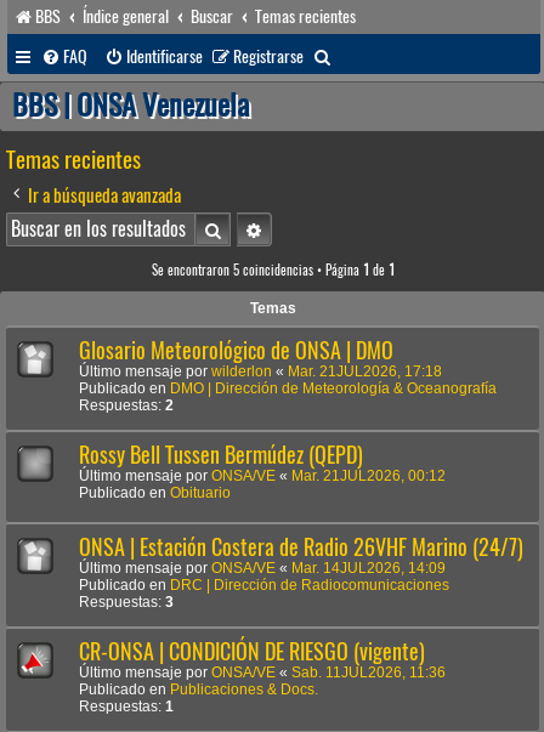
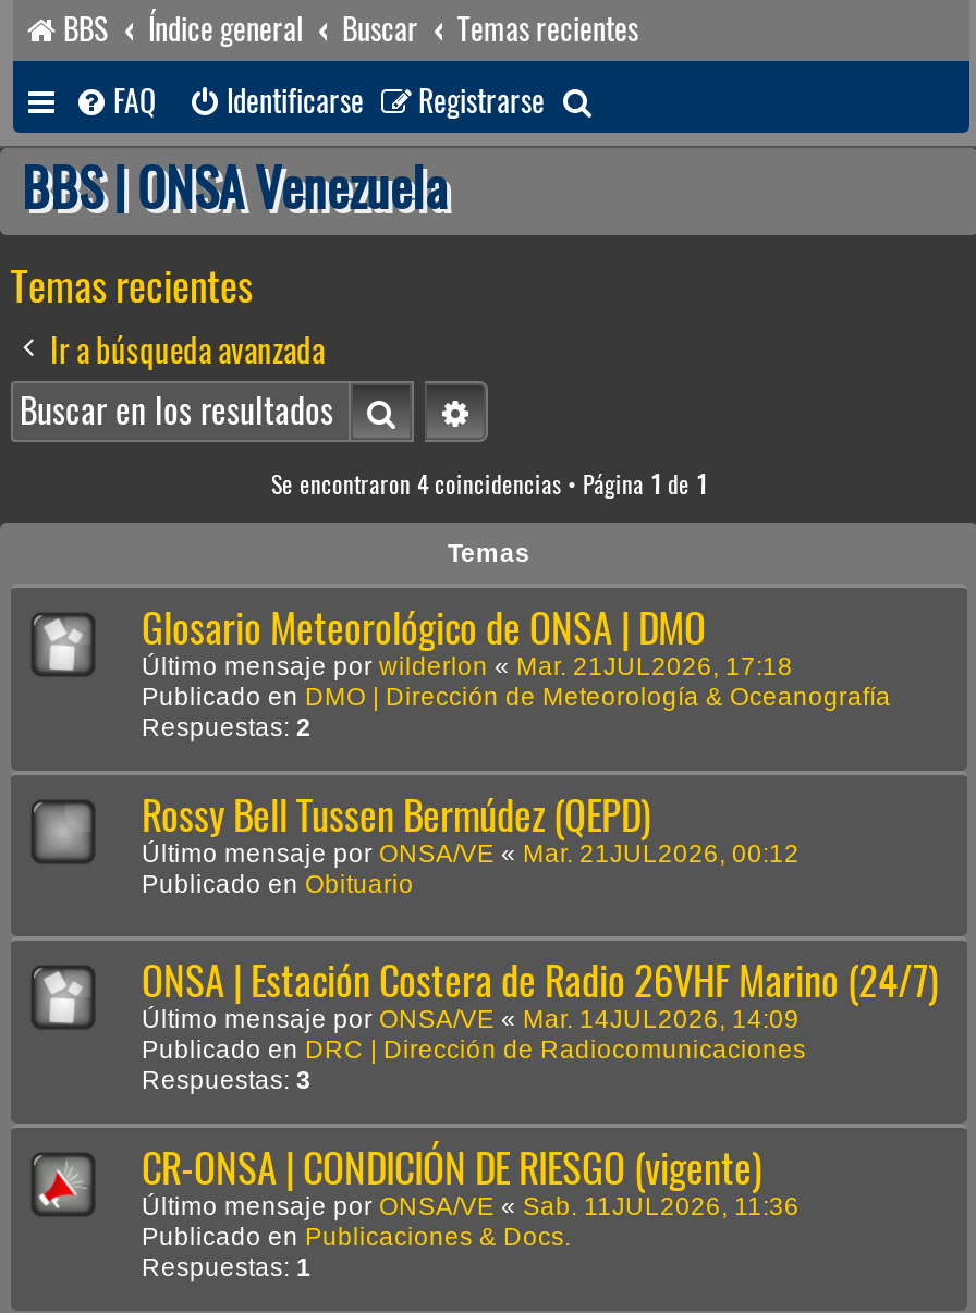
[151,261,394,279] Se encontraron 5 coincidencias • Página 1 de 1 -> [271,467,707,500] Se encontraron 4 coincidencias • Página 1 de 1

